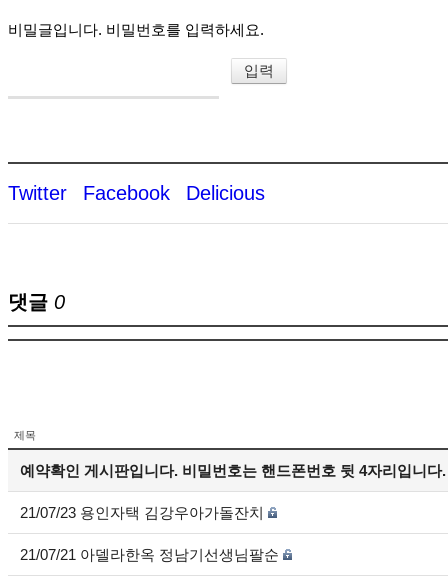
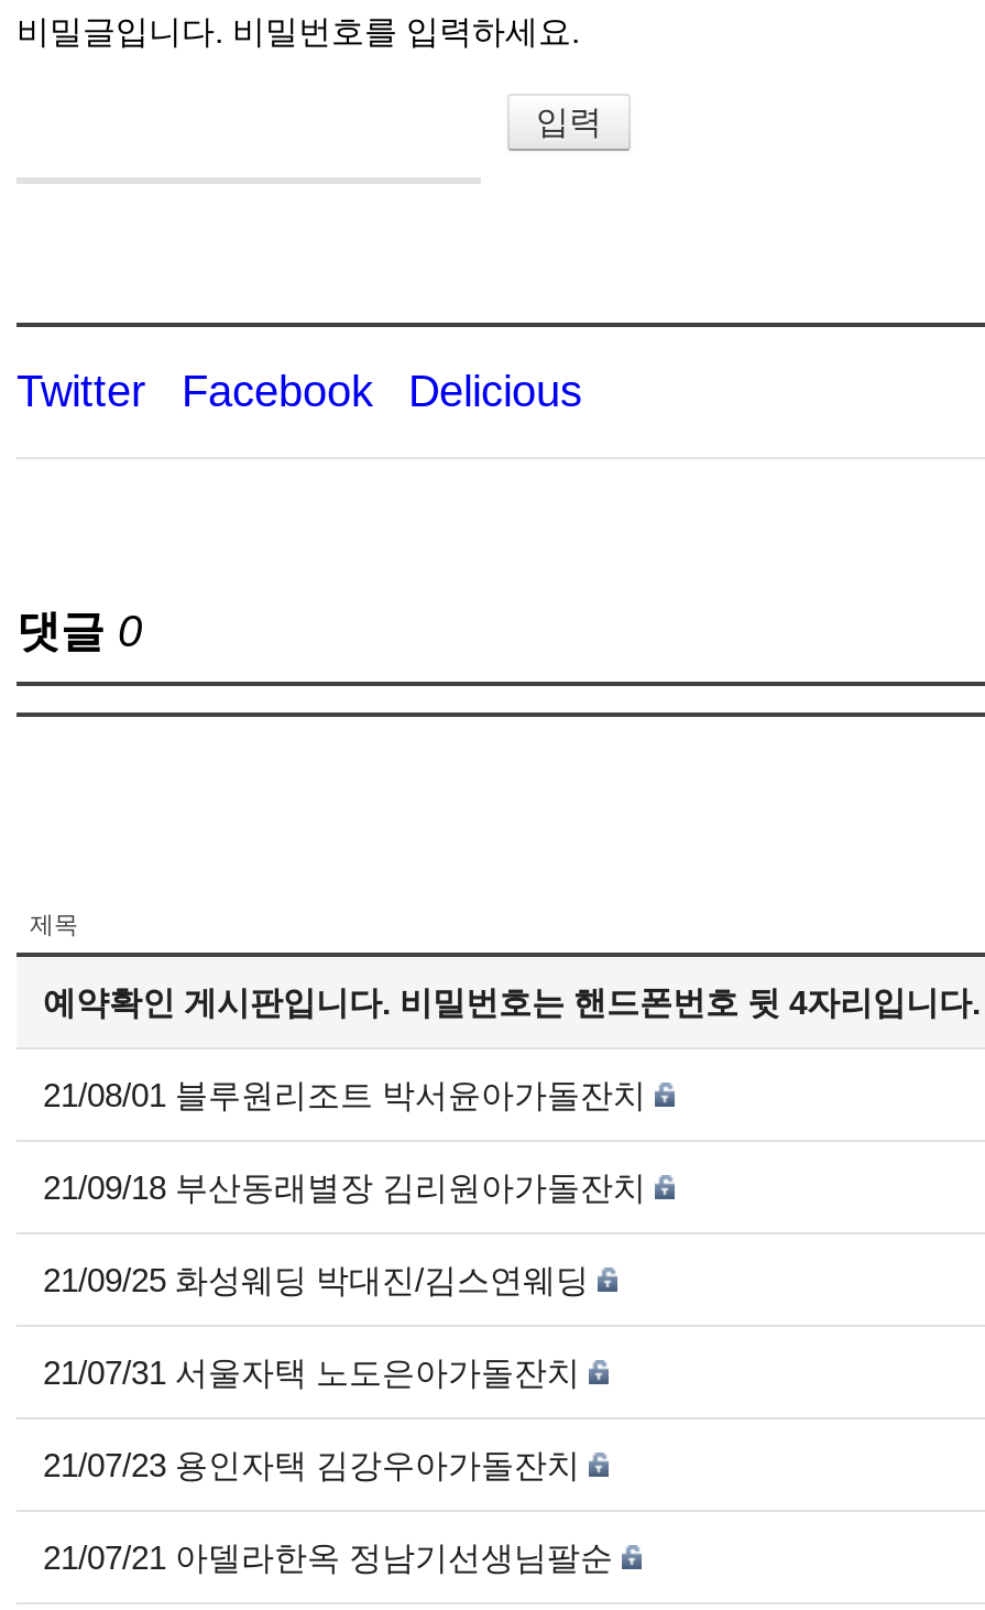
none -> [43,1076,646,1391] 21/08/01 블루원리조트 박서윤아가돌잔치 | 21/09/18 부산동래별장 김리원아가돌잔치 | 21/09/25 화성웨딩 박대진/김스연웨딩 | 21/07/31 서울자택 노도은아가돌잔치

